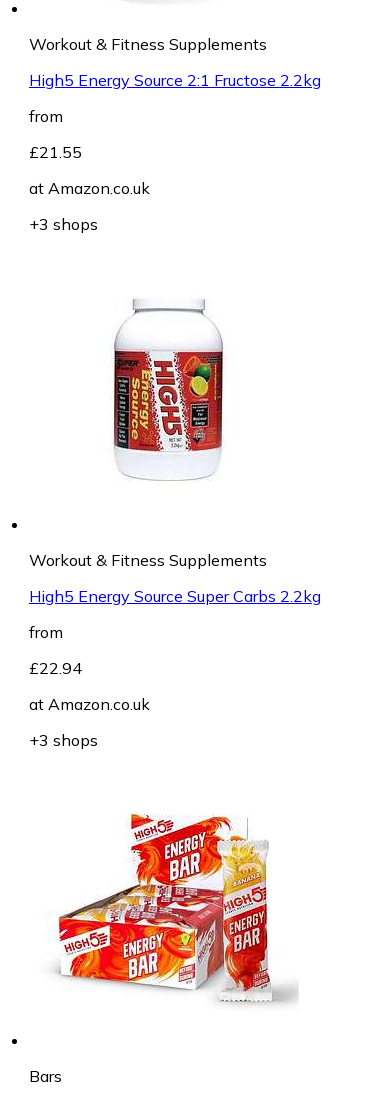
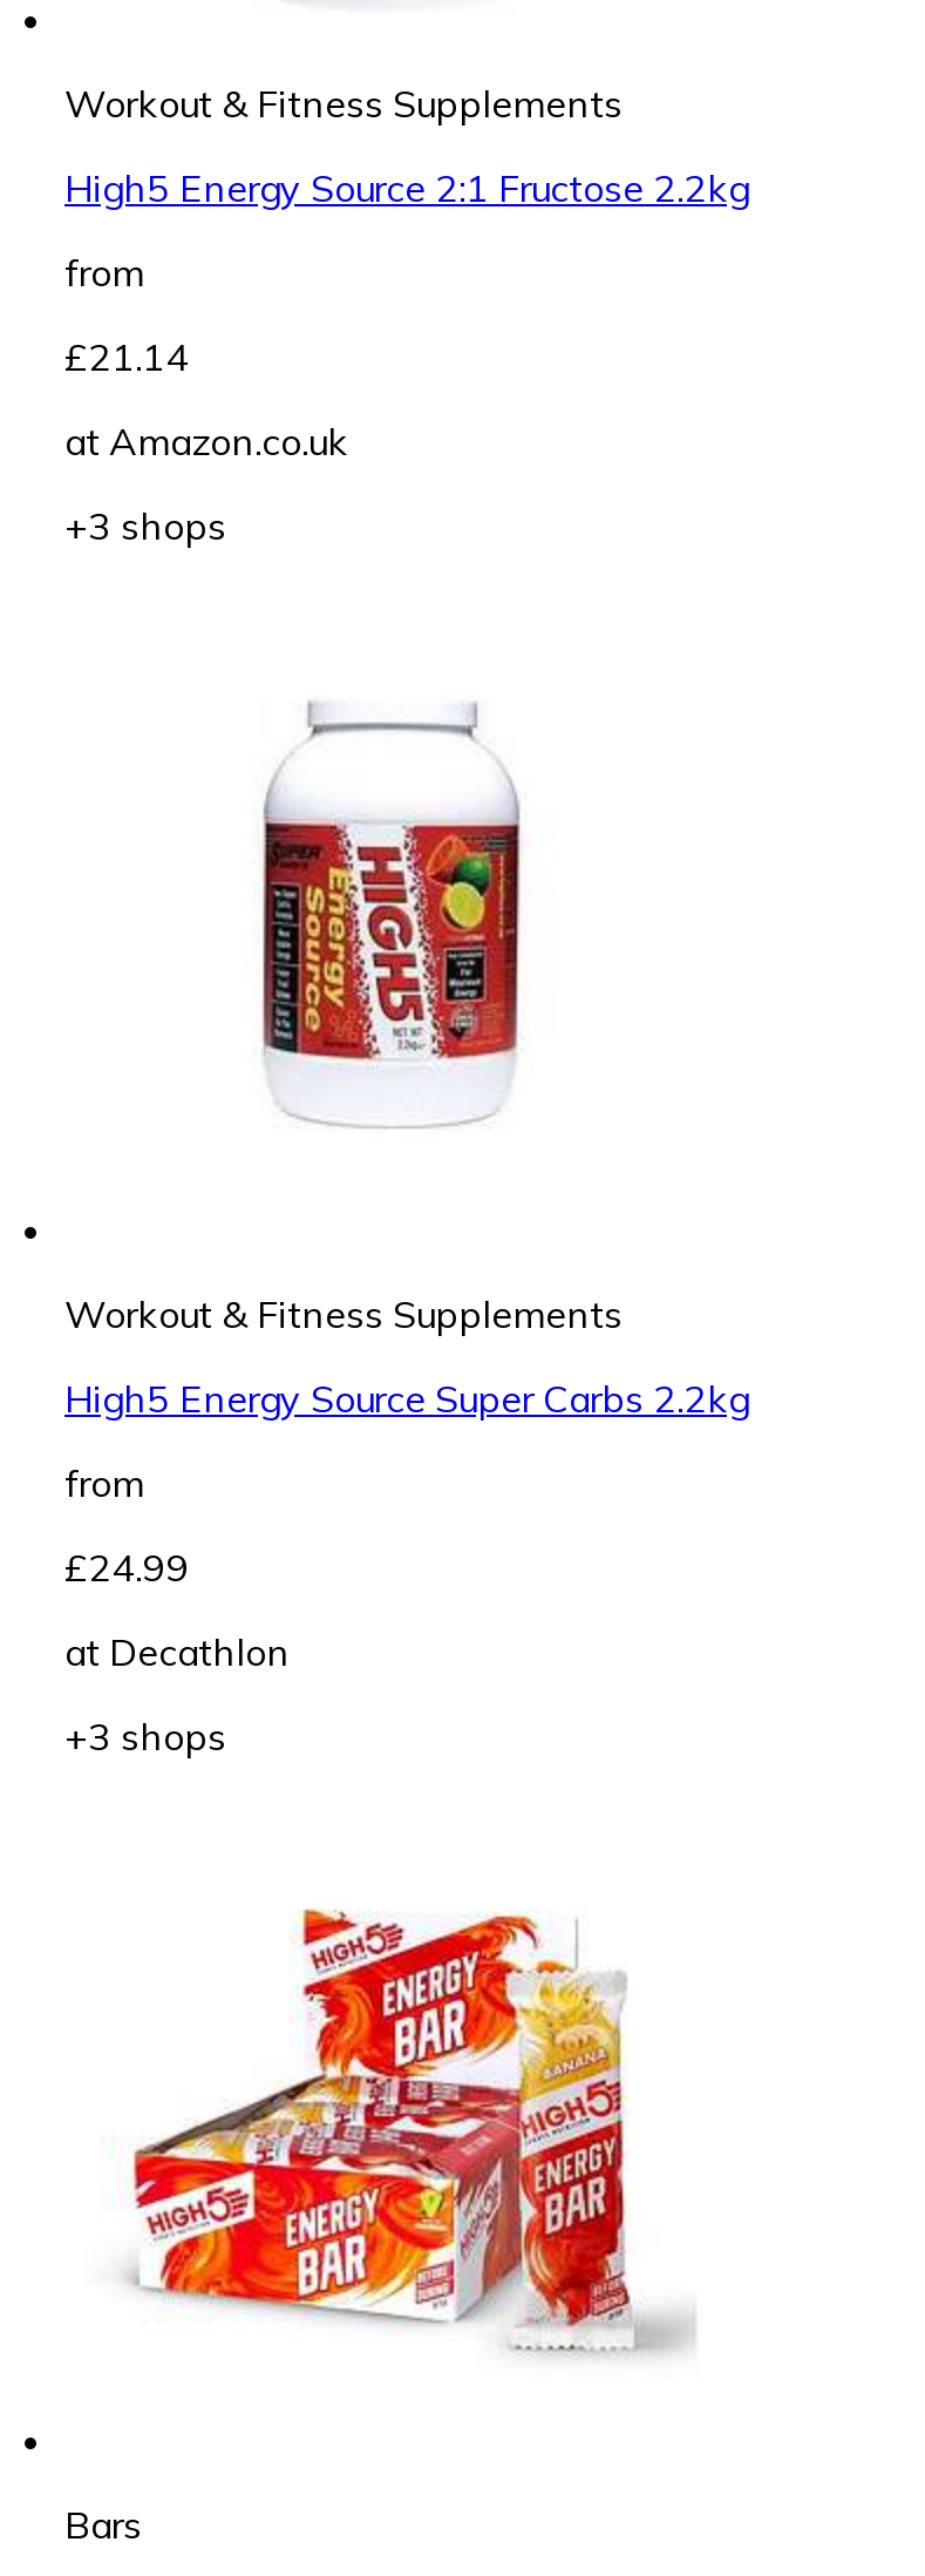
[29,142,82,162] £21.55 -> [64,333,189,380] £21.14
[29,658,82,678] £22.94 -> [64,1543,189,1590] £24.99
[29,694,150,714] at Amazon.co.uk -> [64,1628,290,1675] at Decathlon

